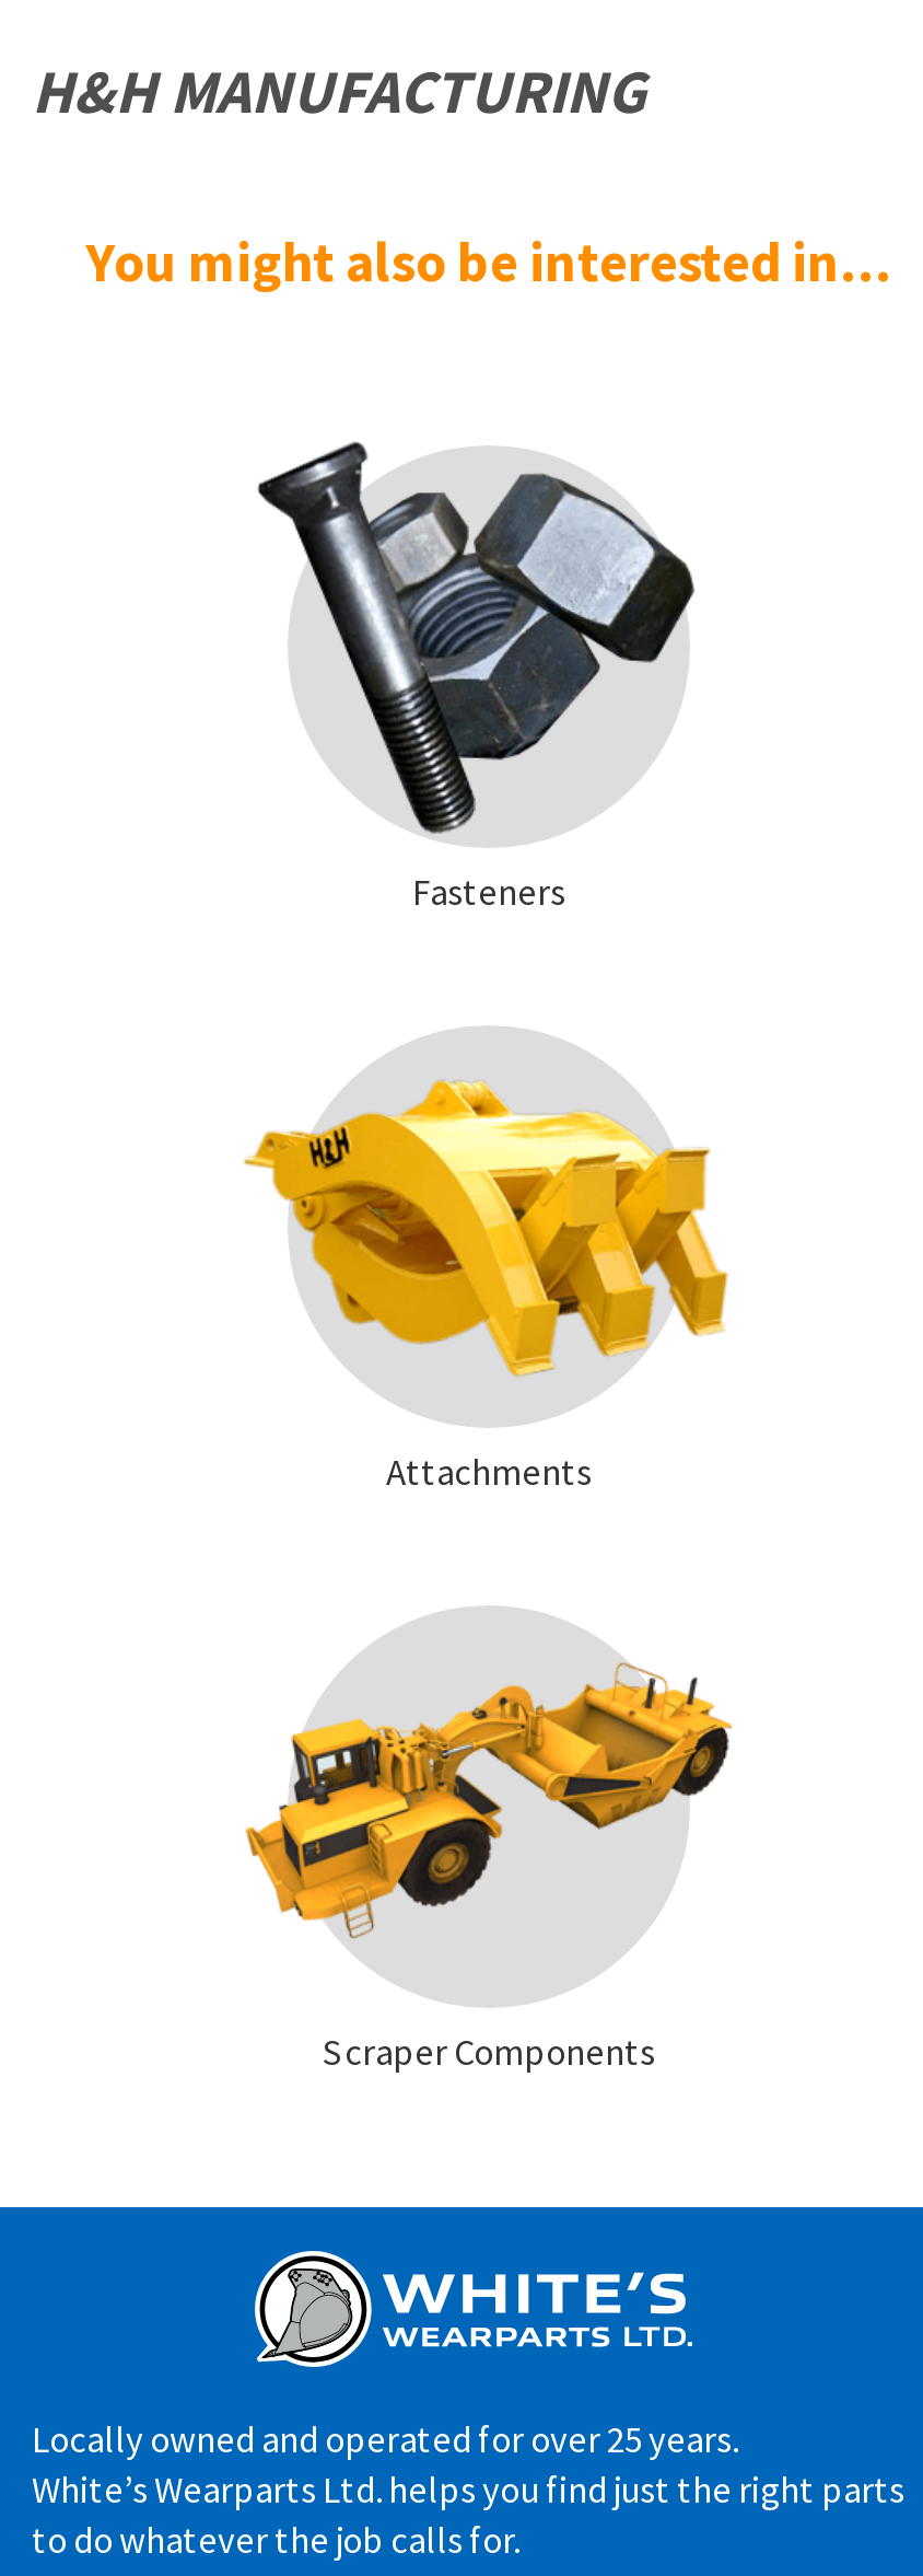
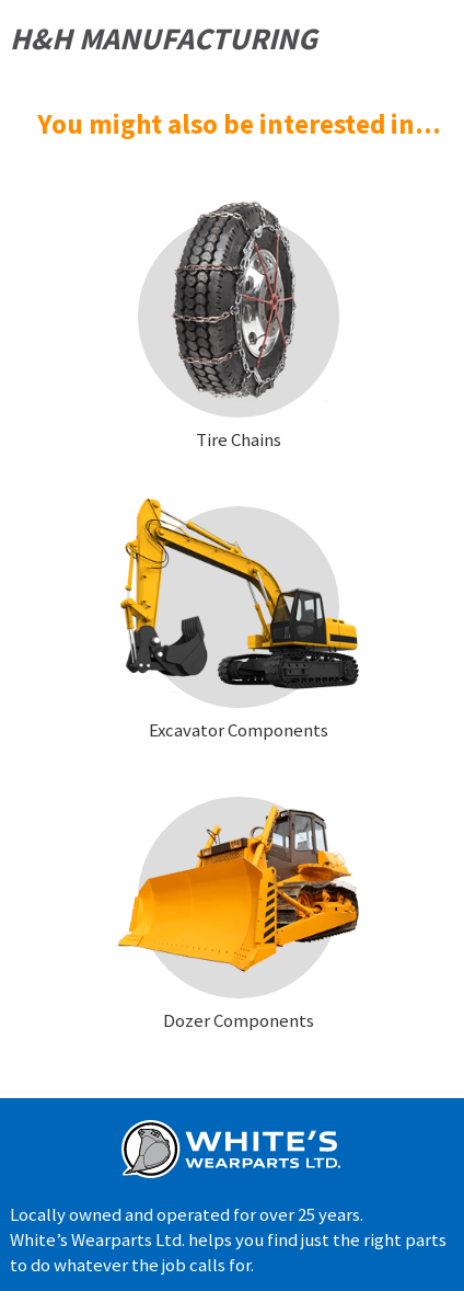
[257,419,697,917] [image] | Fasteners -> [124,202,341,452] [image] | Tire Chains
[244,1010,727,1497] [image] | Attachments -> [117,498,360,742] [image] | Excavator Components
[244,1625,734,2077] [image] | Scraper Components -> [117,806,360,1033] [image] | Dozer Components

